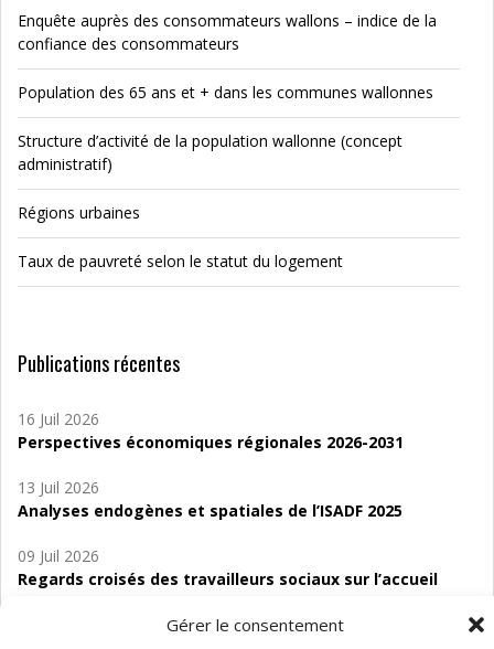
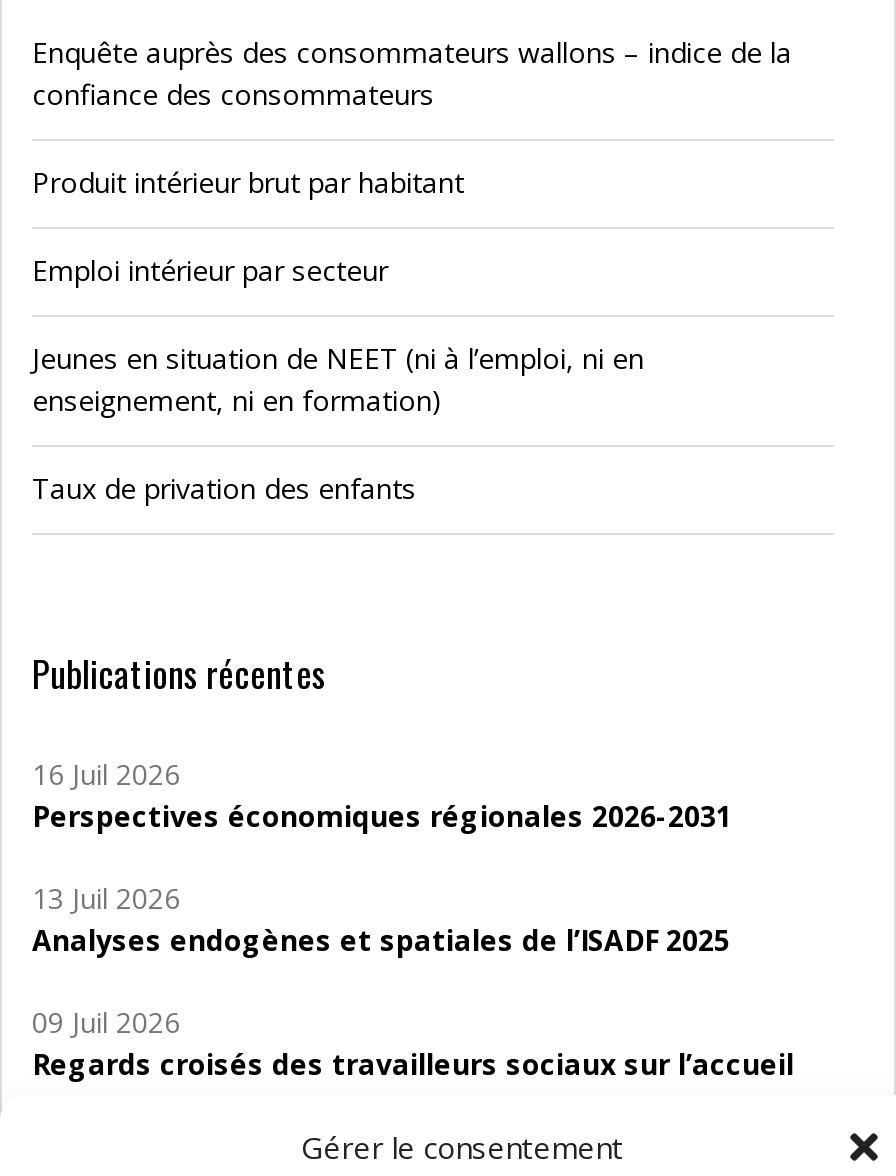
[18,82,433,103] Population des 65 ans et + dans les communes wallonnes -> [32,163,464,201] Produit intérieur brut par habitant
[18,130,402,174] Structure d’activité de la population wallonne (concept | administratif) -> [32,251,388,289] Emploi intérieur par secteur
[18,202,140,223] Régions urbaines -> [32,339,644,419] Jeunes en situation de NEET (ni à l’emploi, ni en | enseignement, ni en formation)
[18,251,343,272] Taux de pauvreté selon le statut du logement -> [32,469,416,507] Taux de privation des enfants

